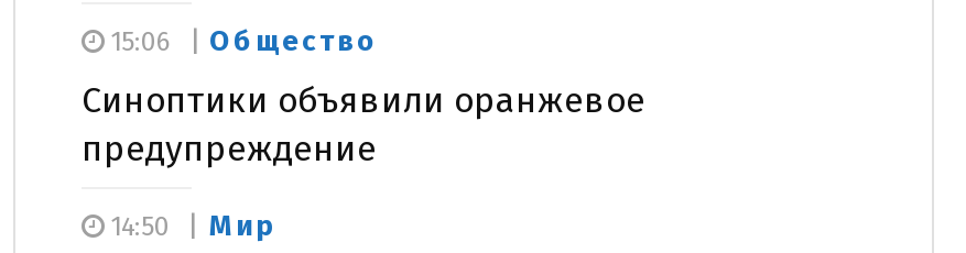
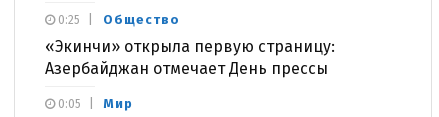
[104,23,379,56] 15:06 Общество -> [55,12,180,27] 0:25 Общество
[82,78,645,168] Синоптики объявили оранжевое | предупреждение -> [45,37,335,78] «Экинчи» открыла первую страницу: | Азербайджан отмечает День прессы
[104,207,275,240] 14:50 Мир -> [55,96,133,111] 0:05 Мир

